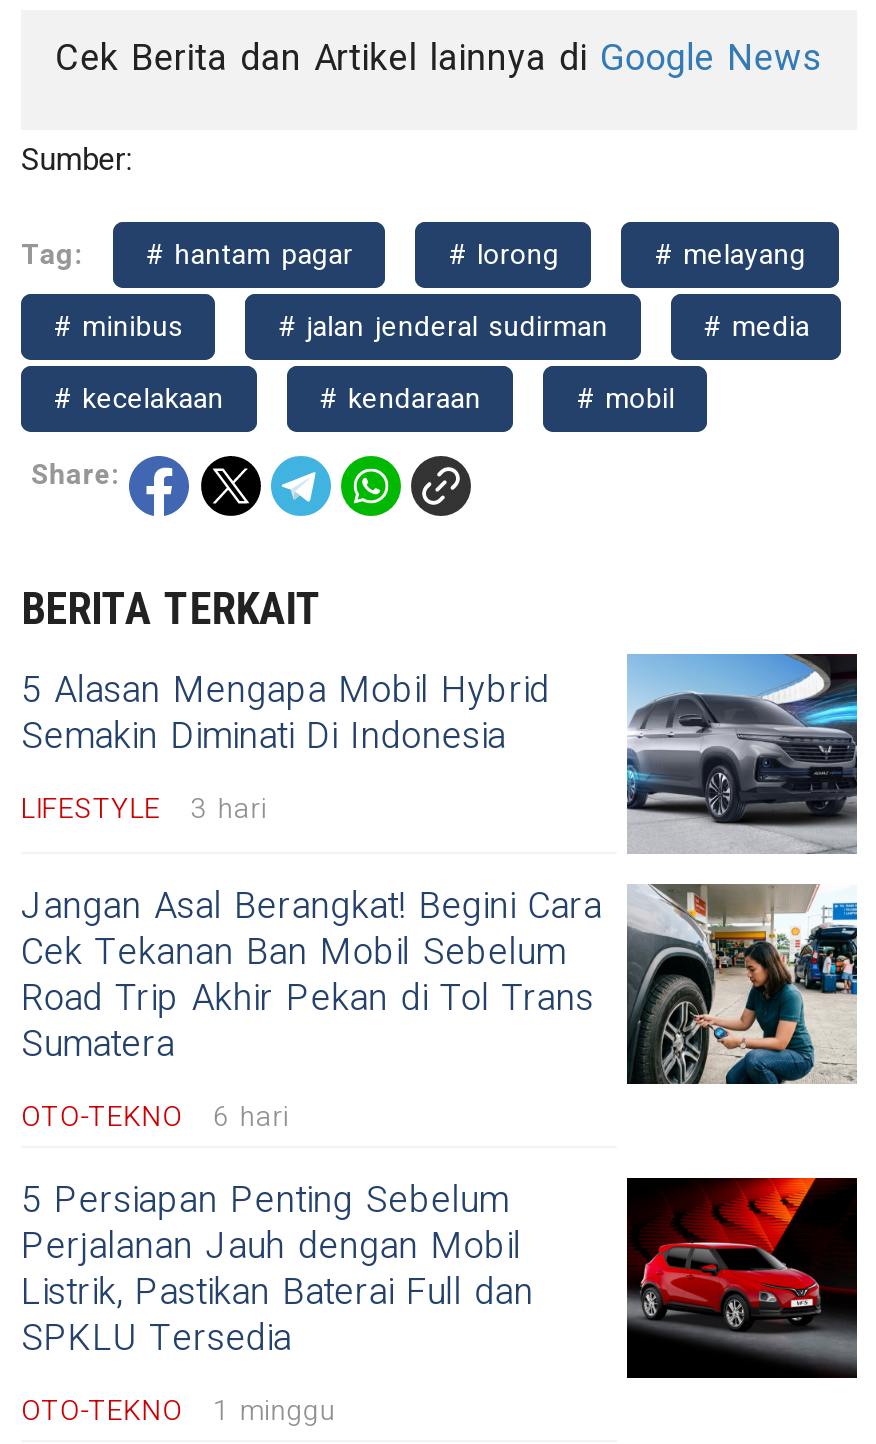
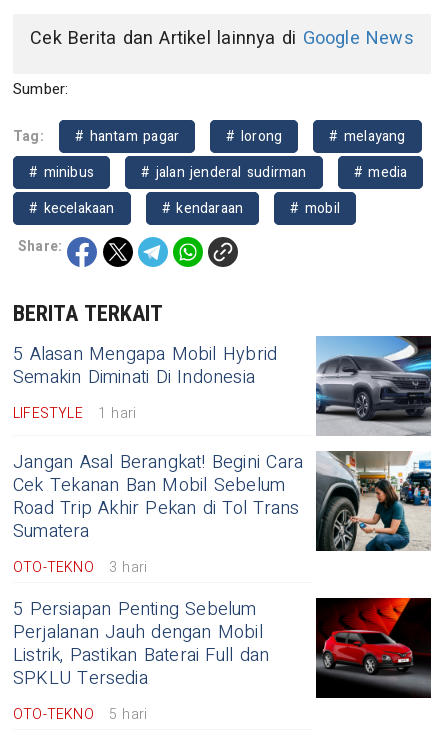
[21,788,267,830] LIFESTYLE 3 hari -> [13,403,136,424] LIFESTYLE 1 hari
[21,1096,289,1138] OTO-TEKNO 6 hari -> [13,557,147,578] OTO-TEKNO 3 hari
[21,1390,336,1432] OTO-TEKNO 1 minggu -> [13,704,147,725] OTO-TEKNO 5 hari

